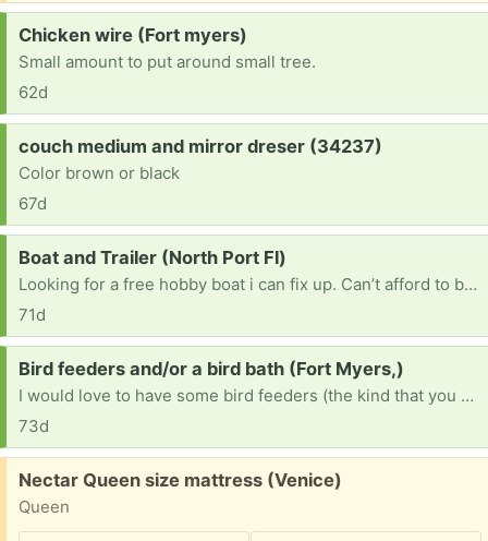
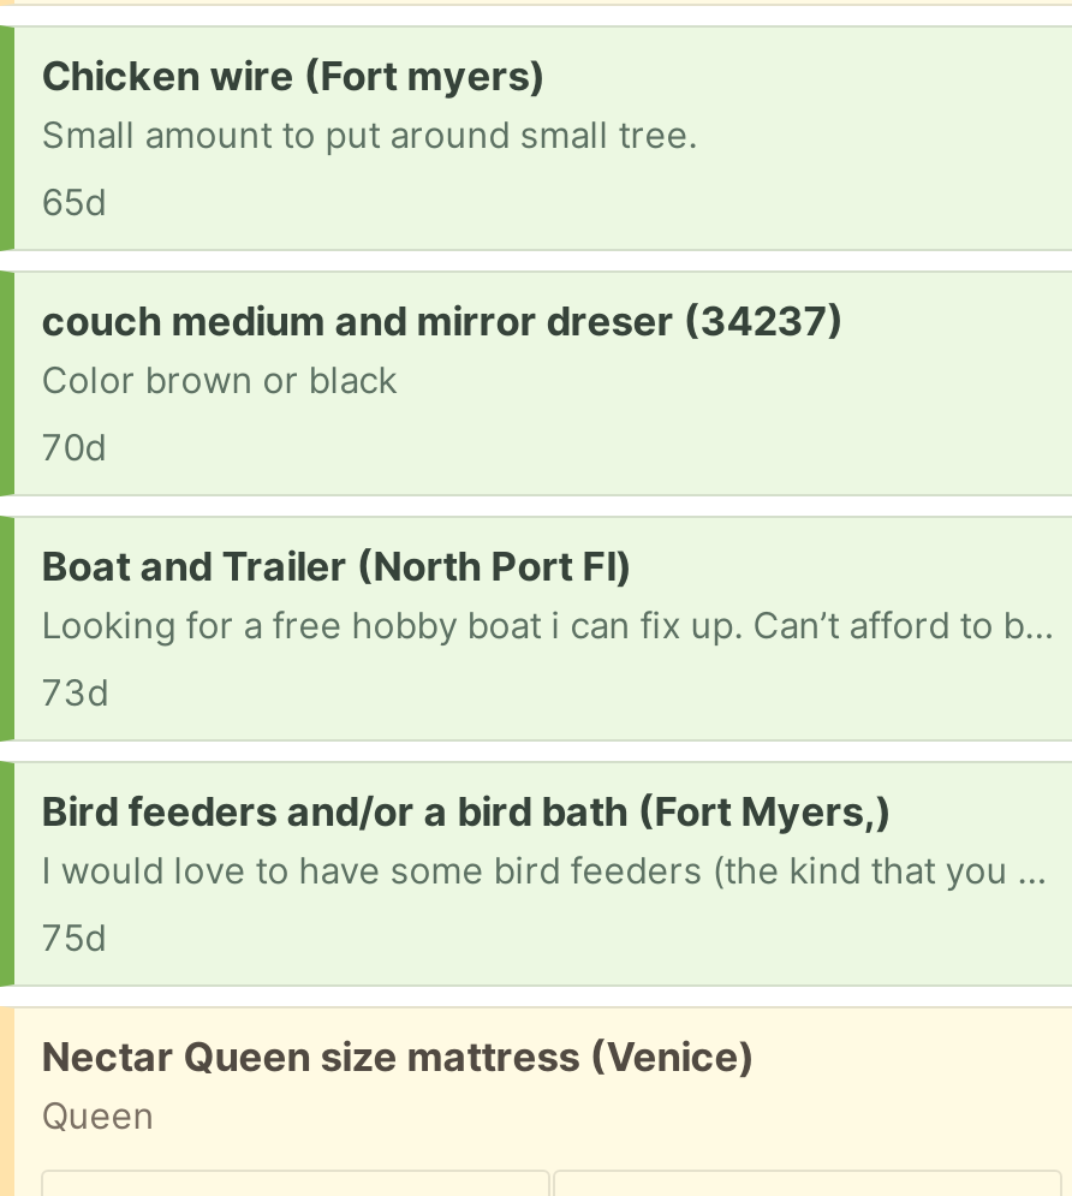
[19,82,48,103] 62d -> [41,180,106,226] 65d
[19,193,47,214] 67d -> [41,425,106,471] 70d
[19,305,46,325] 71d -> [41,670,109,716] 73d
[19,416,49,437] 73d -> [41,916,106,961] 75d

